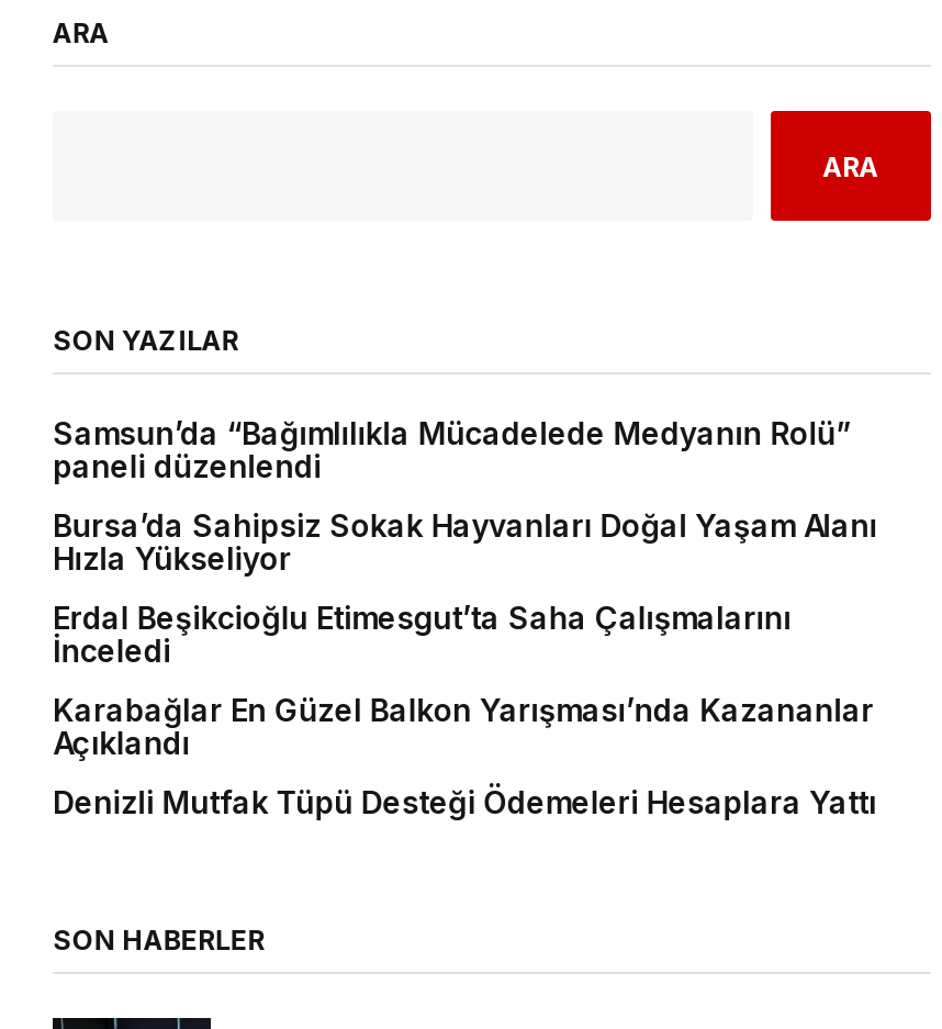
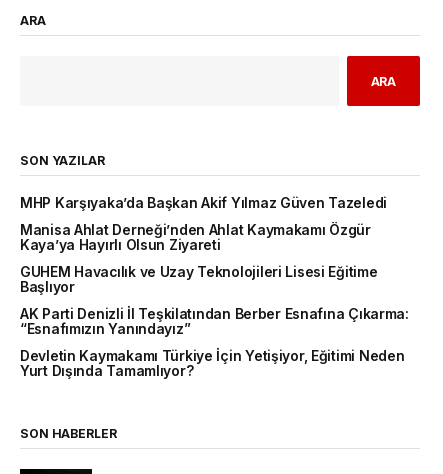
[53,417,850,485] Samsun’da “Bağımlılıkla Mücadelede Medyanın Rolü” | paneli düzenlendi -> [20,195,387,211] MHP Karşıyaka’da Başkan Akif Yılmaz Güven Tazeledi
[53,509,877,577] Bursa’da Sahipsiz Sokak Hayvanları Doğal Yaşam Alanı | Hızla Yükseliyor -> [20,222,371,253] Manisa Ahlat Derneği’nden Ahlat Kaymakamı Özgür | Kaya’ya Hayırlı Olsun Ziyareti
[53,602,791,670] Erdal Beşikcioğlu Etimesgut’ta Saha Çalışmalarını | İnceledi -> [20,264,377,295] GUHEM Havacılık ve Uzay Teknolojileri Lisesi Eğitime | Başlıyor
[53,694,873,762] Karabağlar En Güzel Balkon Yarışması’nda Kazananlar | Açıklandı -> [20,306,409,337] AK Parti Denizli İl Teşkilatından Berber Esnafına Çıkarma: | “Esnafımızın Yanındayız”
[53,786,877,821] Denizli Mutfak Tüpü Desteği Ödemeleri Hesaplara Yattı -> [20,348,404,379] Devletin Kaymakamı Türkiye İçin Yetişiyor, Eğitimi Neden | Yurt Dışında Tamamlıyor?

